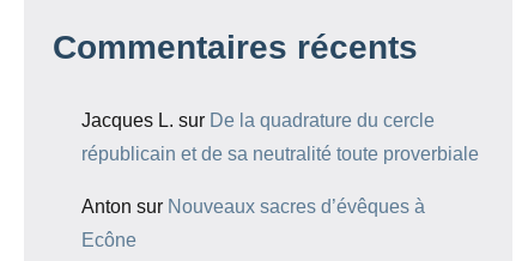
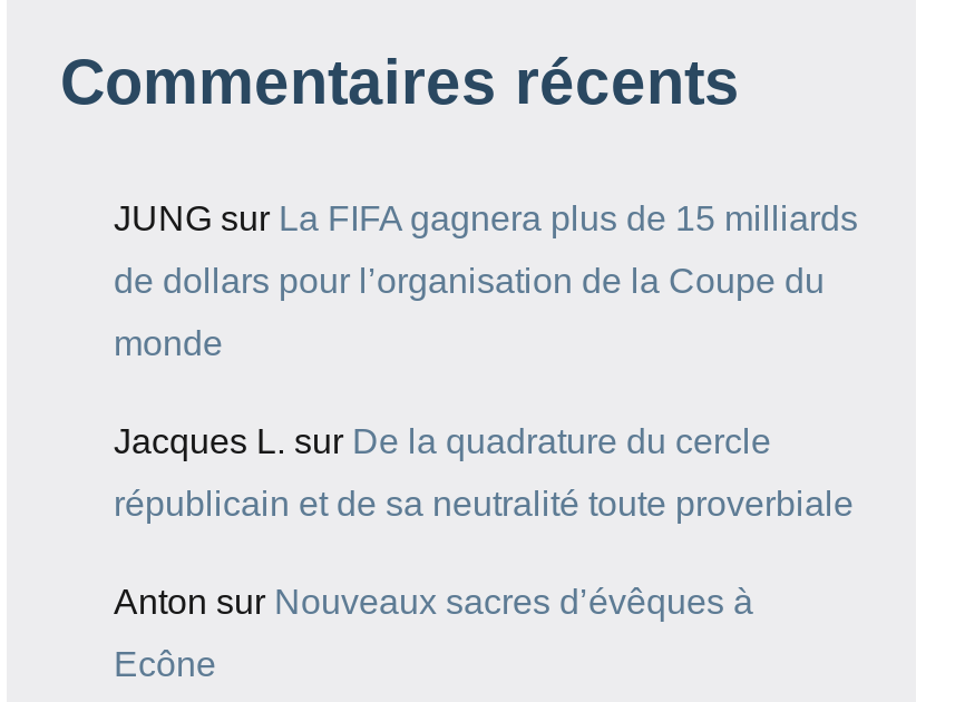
none -> [114,199,858,362] JUNG sur La FIFA gagnera plus de 15 milliards | de dollars pour l’organisation de la Coupe du | monde

